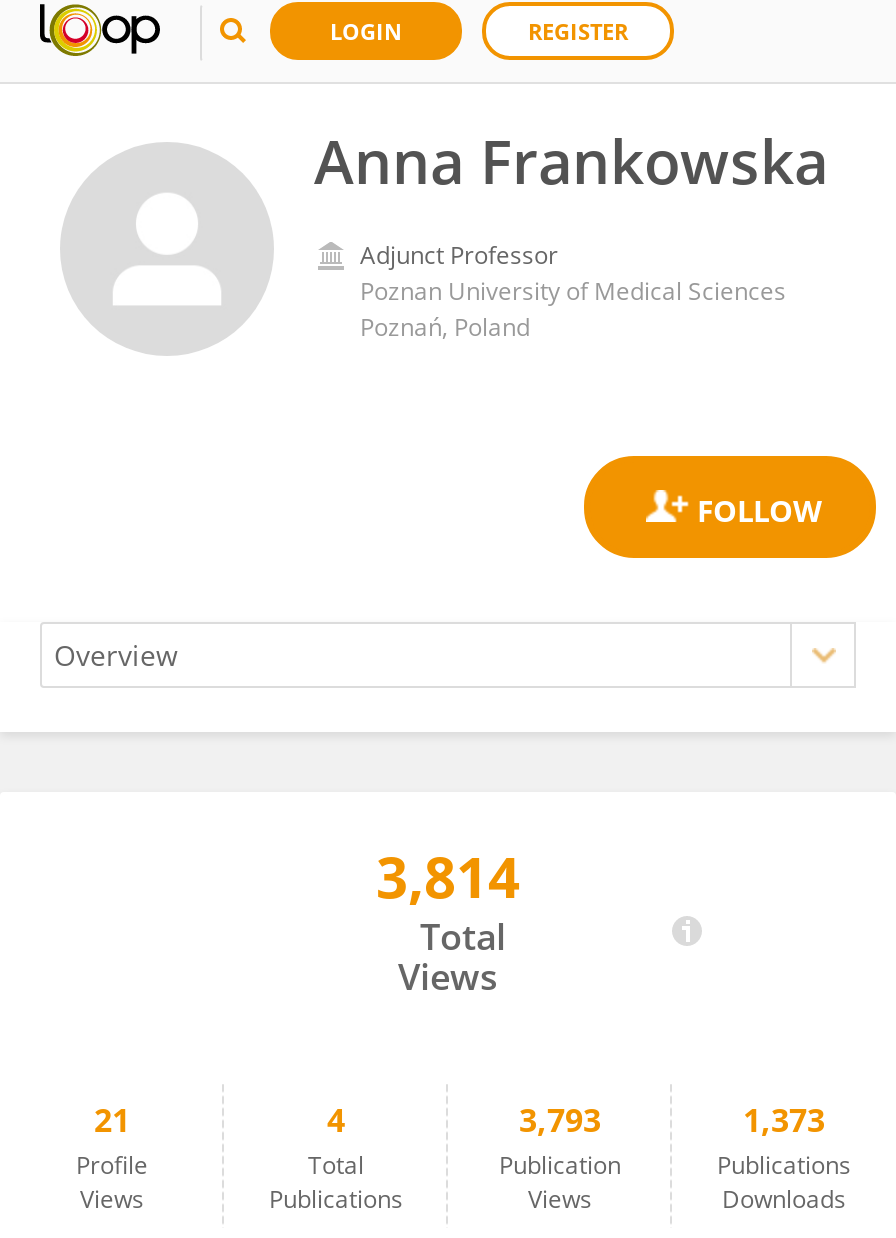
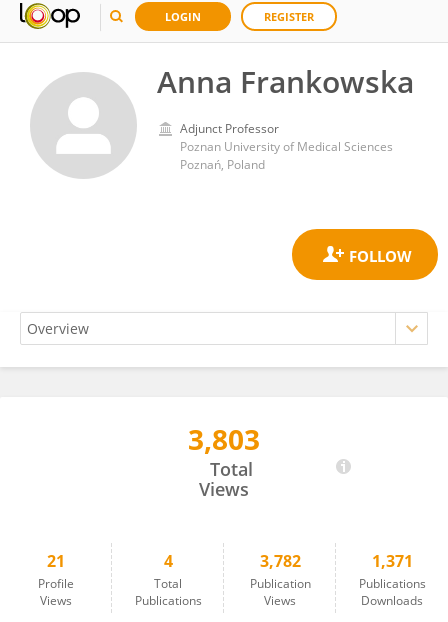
[376,838,520,914] 3,814 -> [188,420,260,458] 3,803
[519,1098,601,1142] 3,793 -> [259,550,300,572] 3,782
[743,1098,825,1142] 1,373 -> [371,550,412,572] 1,371

